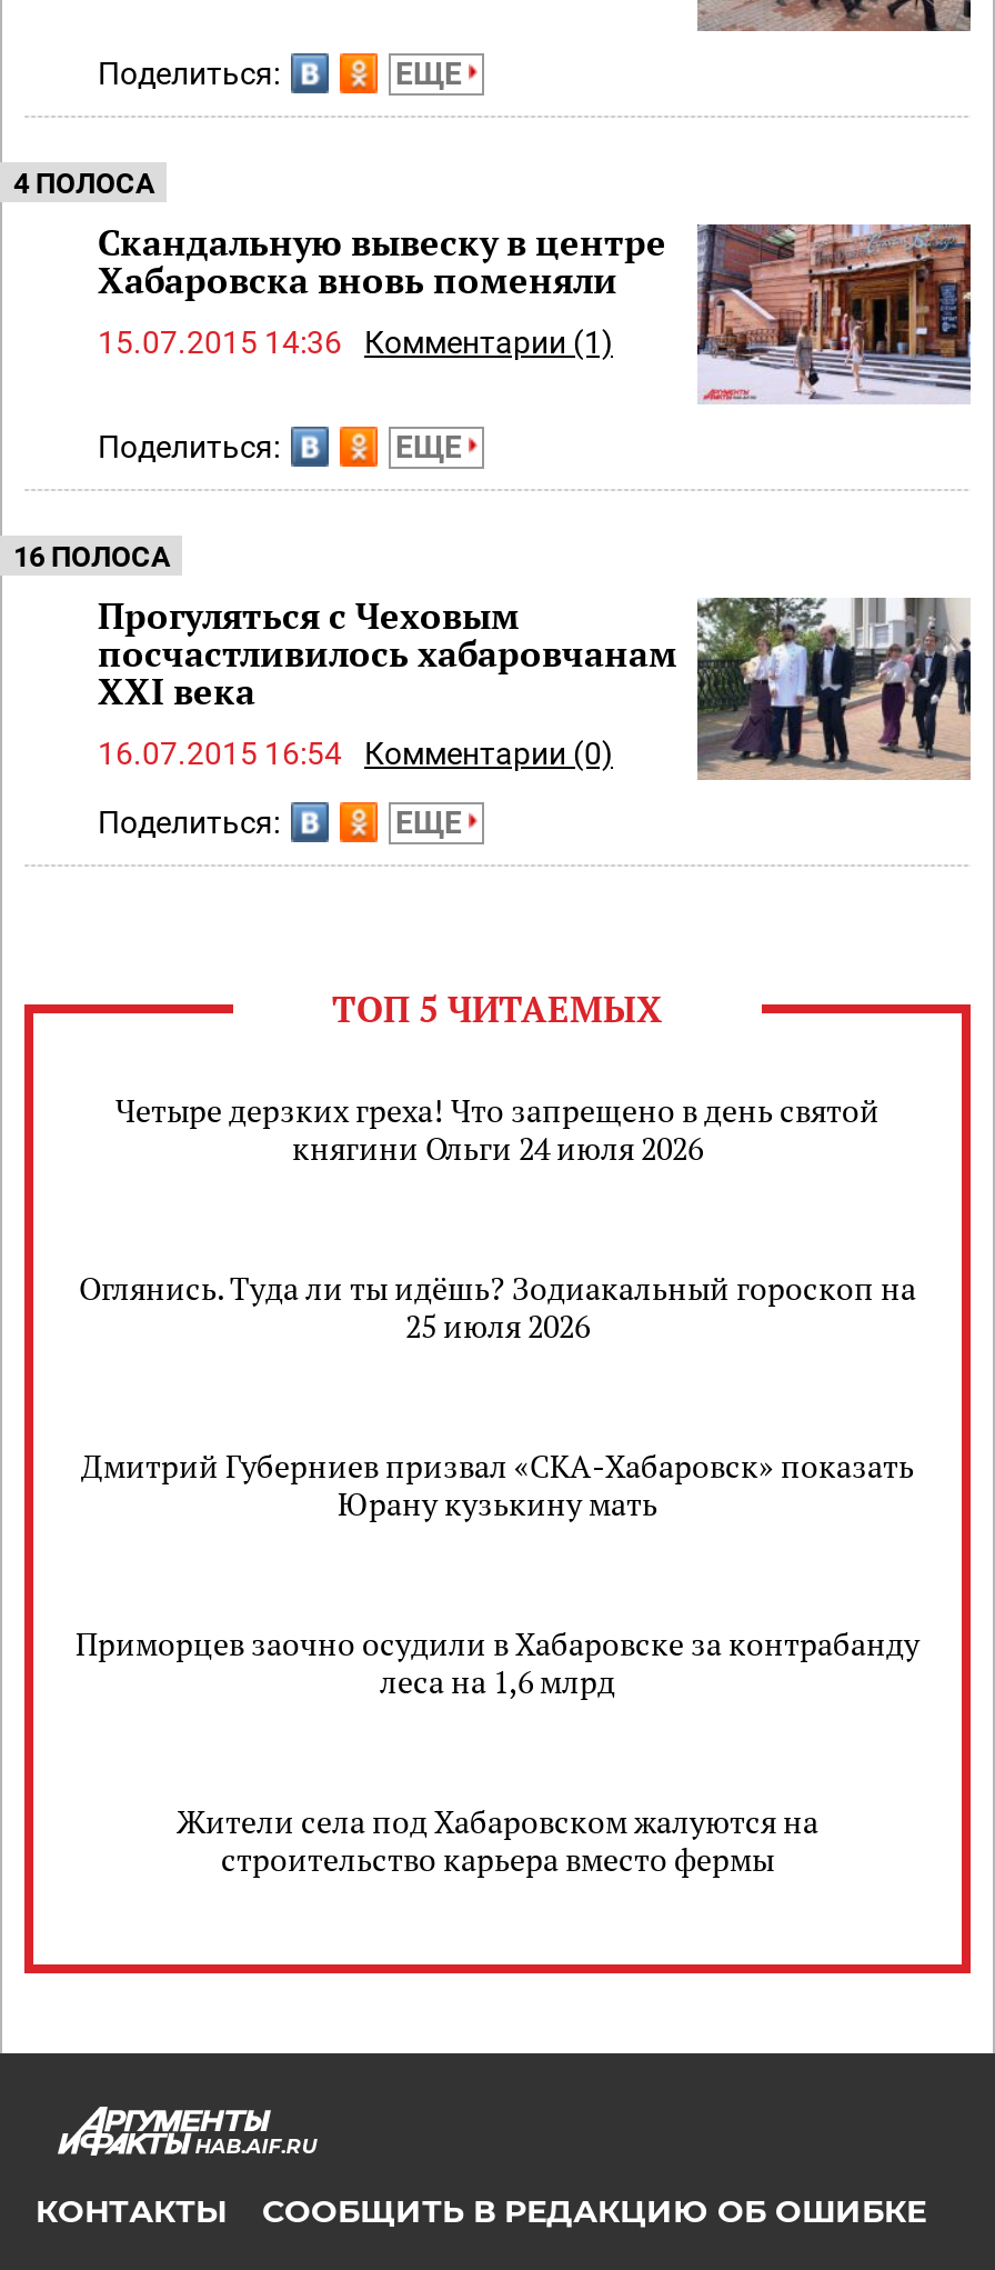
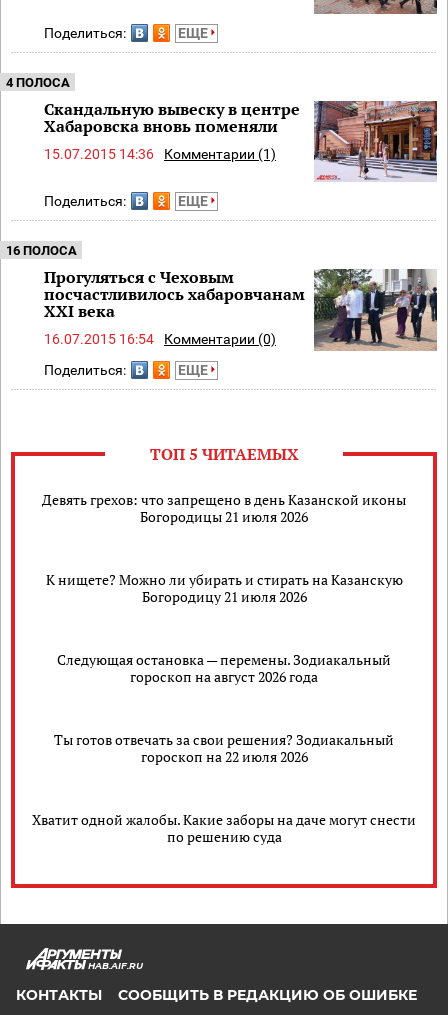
[115,1088,880,1168] Четыре дерзких греха! Что запрещено в день святой | княгини Ольги 24 июля 2026 -> [42,490,406,526] Девять грехов: что запрещено в день Казанской иконы | Богородицы 21 июля 2026
[79,1266,916,1346] Оглянись. Туда ли ты идёшь? Зодиакальный гороскоп на | 25 июля 2026 -> [45,570,402,606] К нищете? Можно ли убирать и стирать на Казанскую | Богородицу 21 июля 2026
[81,1444,914,1524] Дмитрий Губерниев призвал «СКА-Хабаровск» показать | Юрану кузькину мать -> [57,650,391,686] Следующая остановка — перемены. Зодиакальный | гороскоп на август 2026 года
[76,1622,919,1702] Приморцев заочно осудили в Хабаровске за контрабанду | леса на 1,6 млрд -> [54,730,394,766] Ты готов отвечать за свои решения? Зодиакальный | гороскоп на 22 июля 2026
[177,1799,818,1879] Жители села под Хабаровском жалуются на | строительство карьера вместо фермы -> [32,810,416,846] Хватит одной жалобы. Какие заборы на даче могут снести | по решению суда

